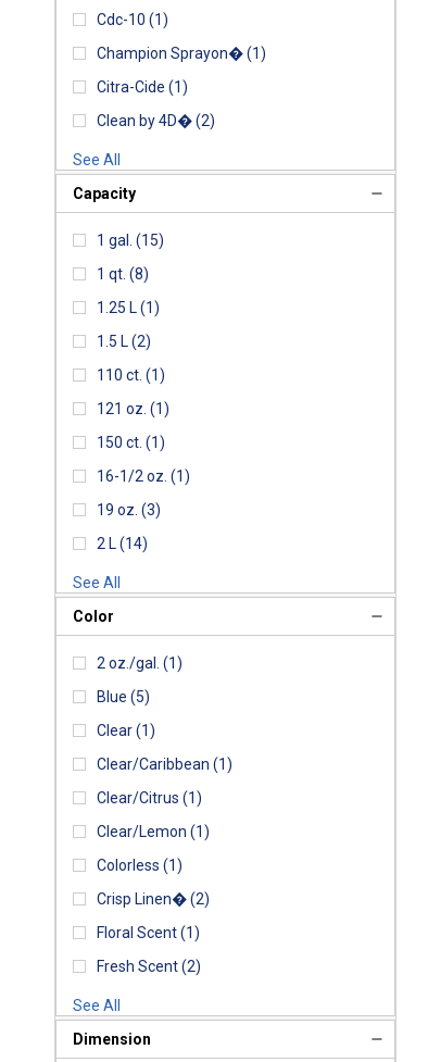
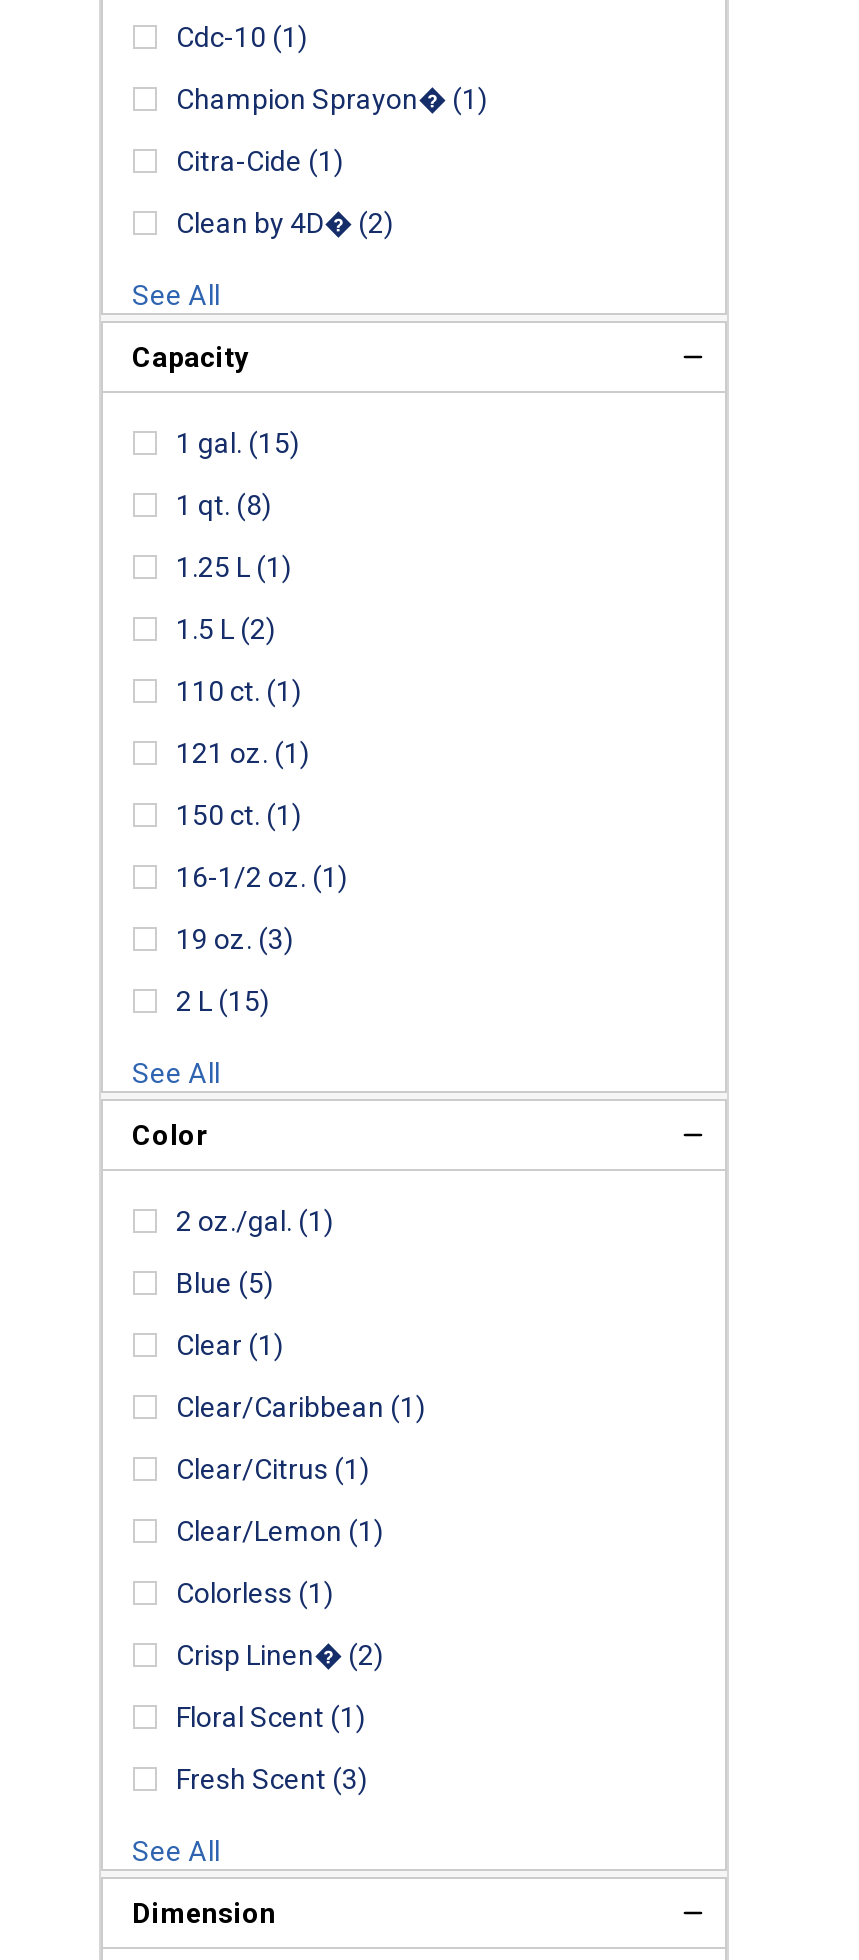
[96,535,147,552] 2 L (14) -> [176,985,270,1017] 2 L (15)
[96,958,200,975] Fresh Scent (2) -> [176,1763,368,1795] Fresh Scent (3)

